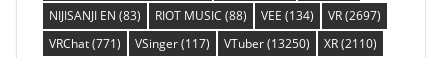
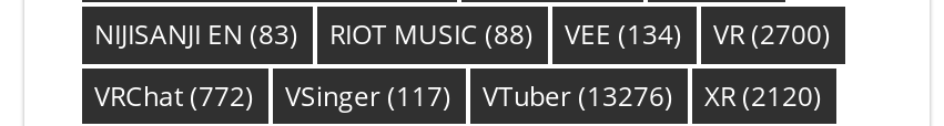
[48,7,380,24] NIJISANJI EN (83) RIOT MUSIC (88) VEE (134) VR (2697) -> [94,16,831,54] NIJISANJI EN (83) RIOT MUSIC (88) VEE (134) VR (2700)
[48,35,120,52] VRChat (771) -> [94,78,254,115] VRChat (772)
[223,35,309,52] VTuber (13250) -> [483,78,673,115] VTuber (13276)
[323,35,376,52] XR (2110) -> [704,78,822,115] XR (2120)

